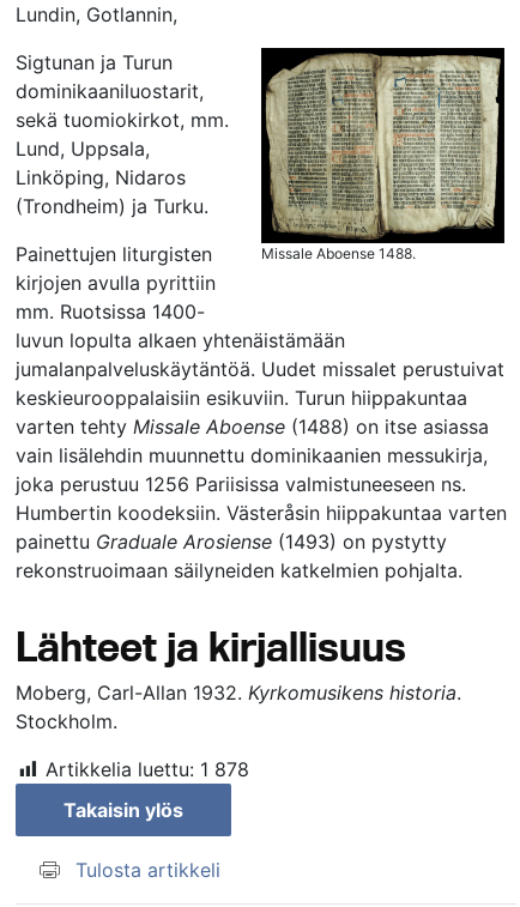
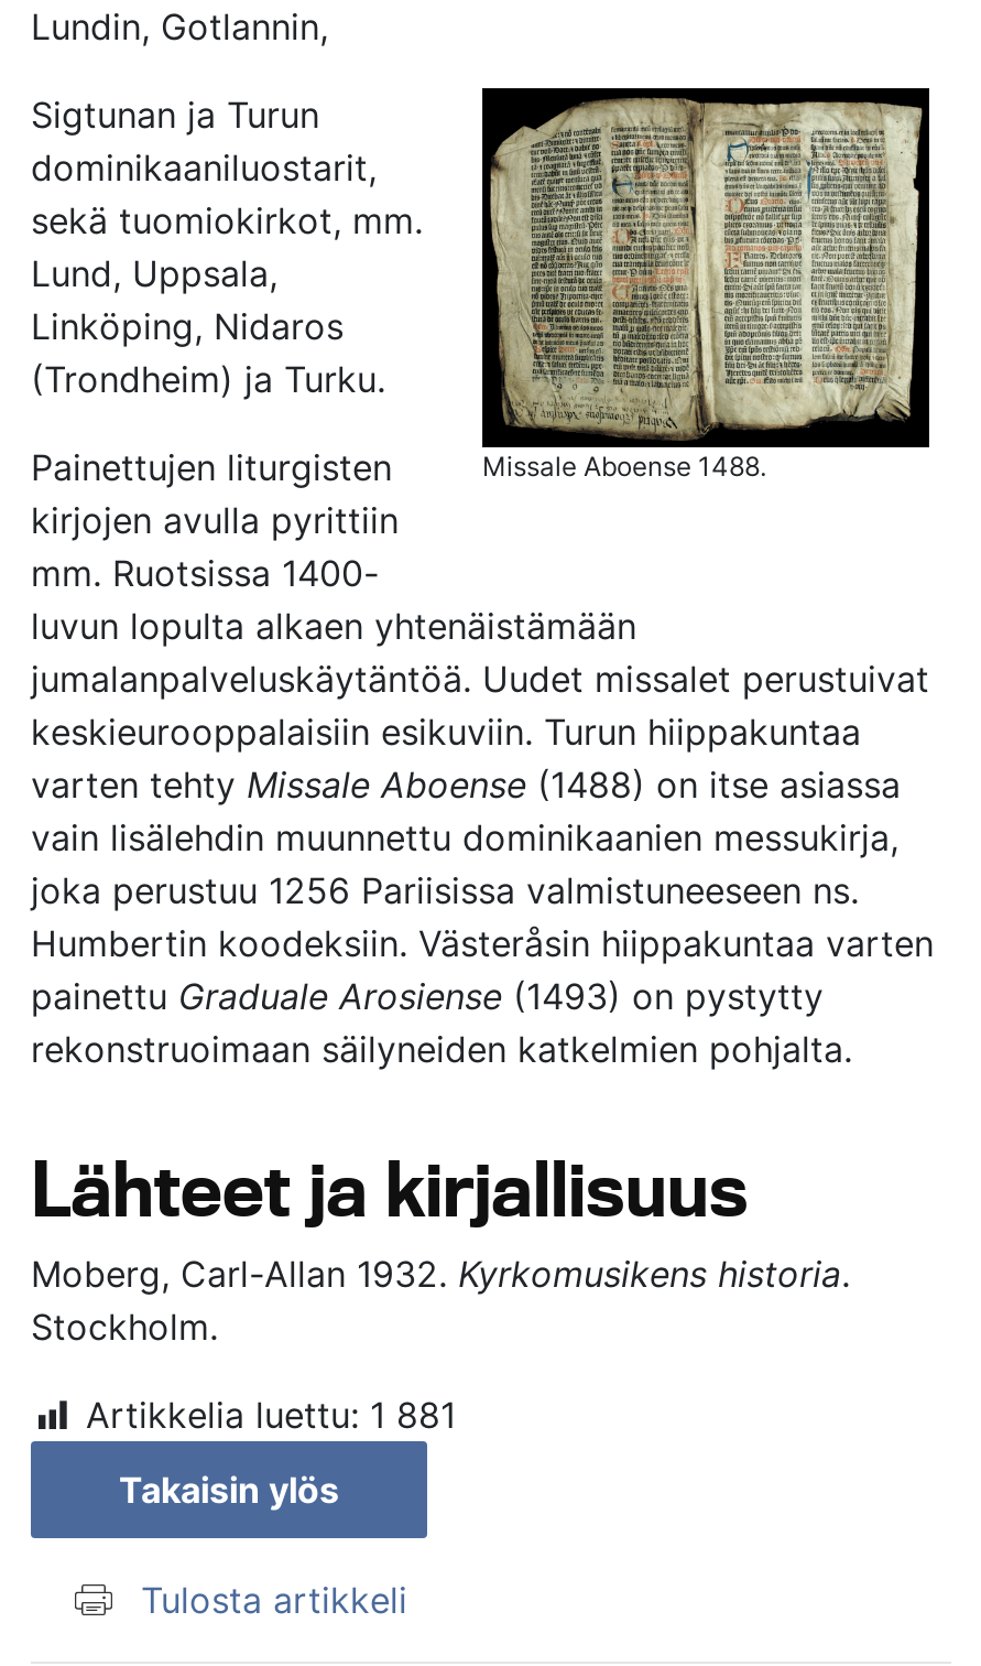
[46,757,249,781] Artikkelia luettu: 1 878 -> [86,1393,456,1437] Artikkelia luettu: 1 881

